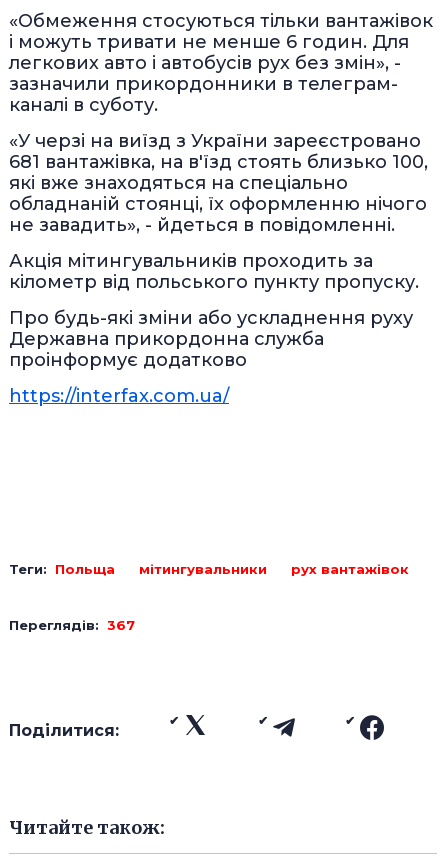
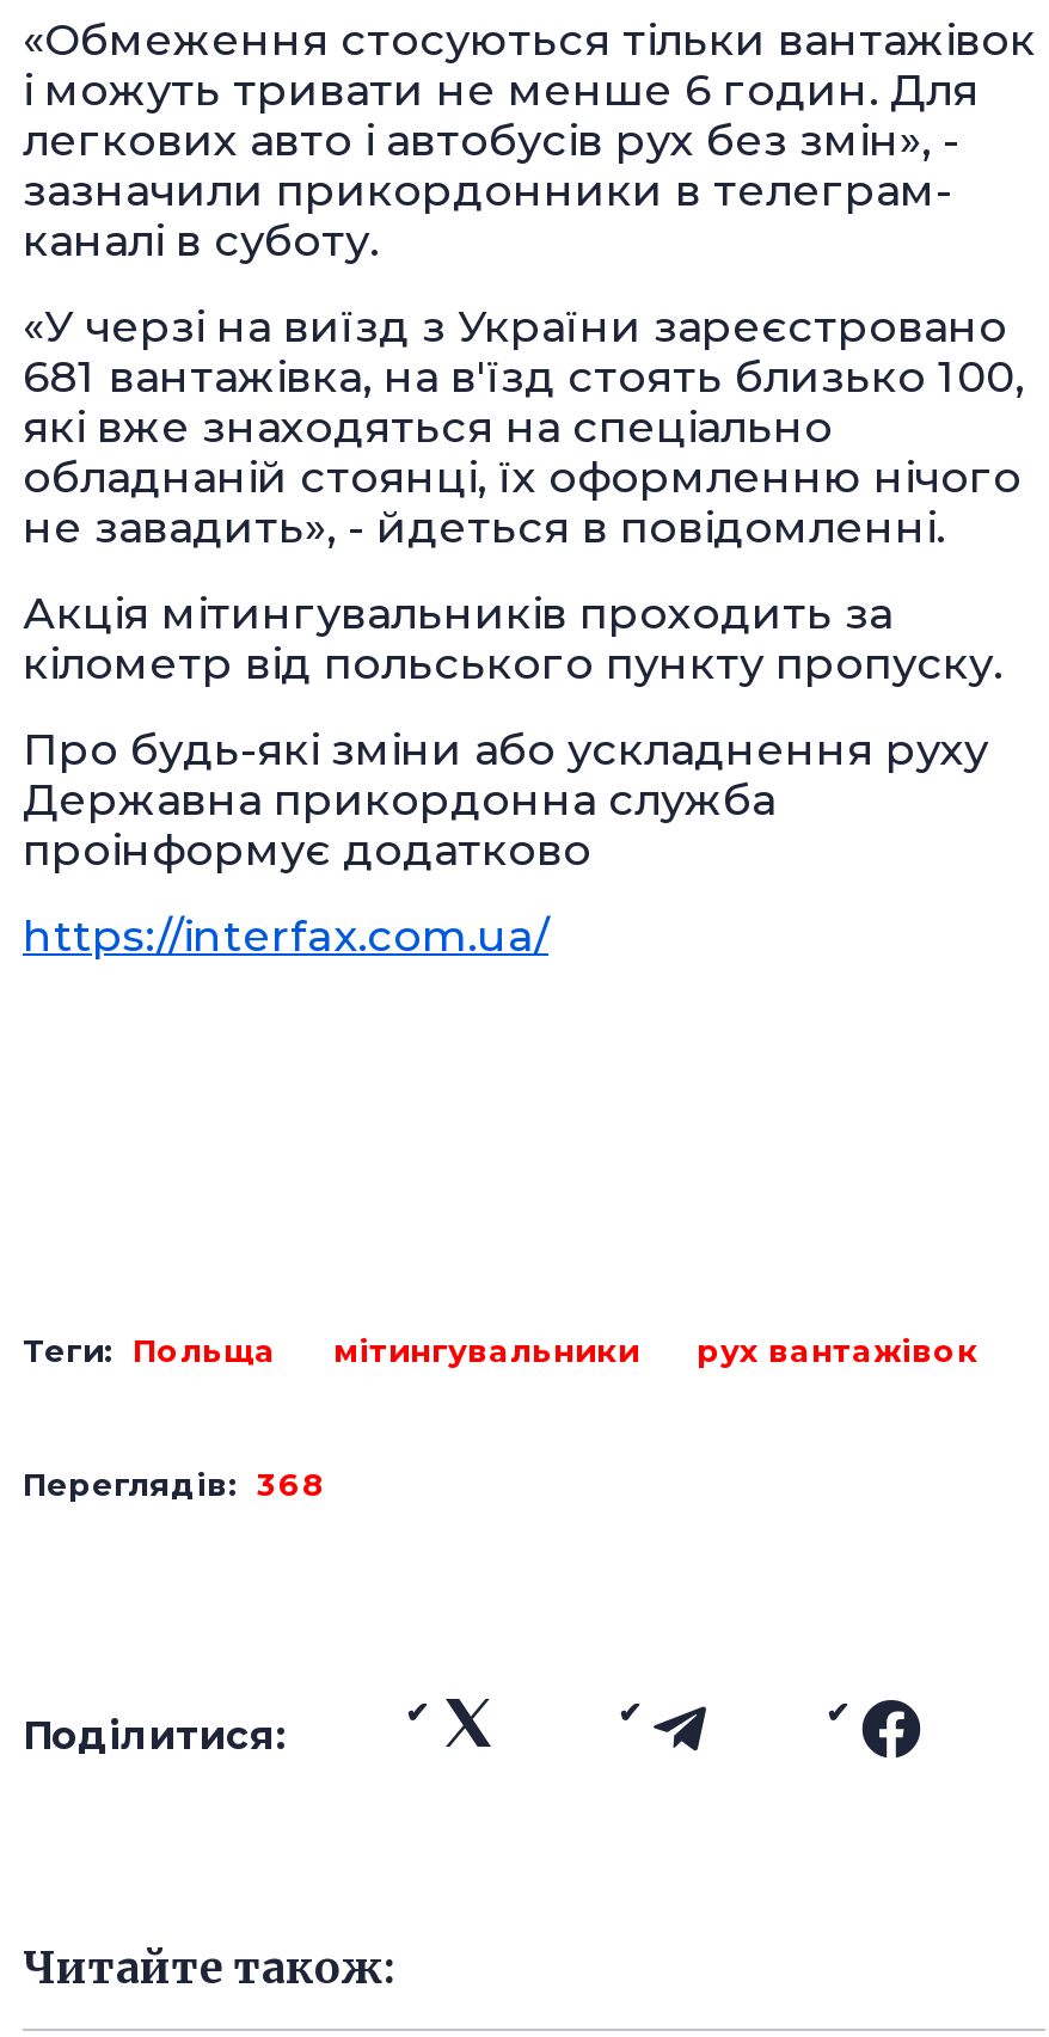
[9,617,135,633] Переглядів: 367 -> [23,1464,326,1502] Переглядів: 368

